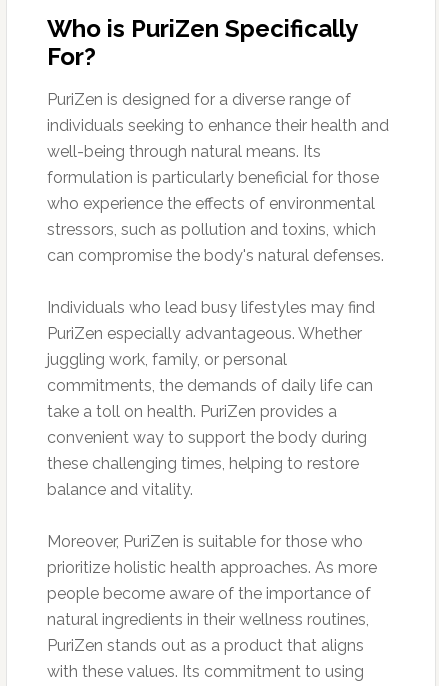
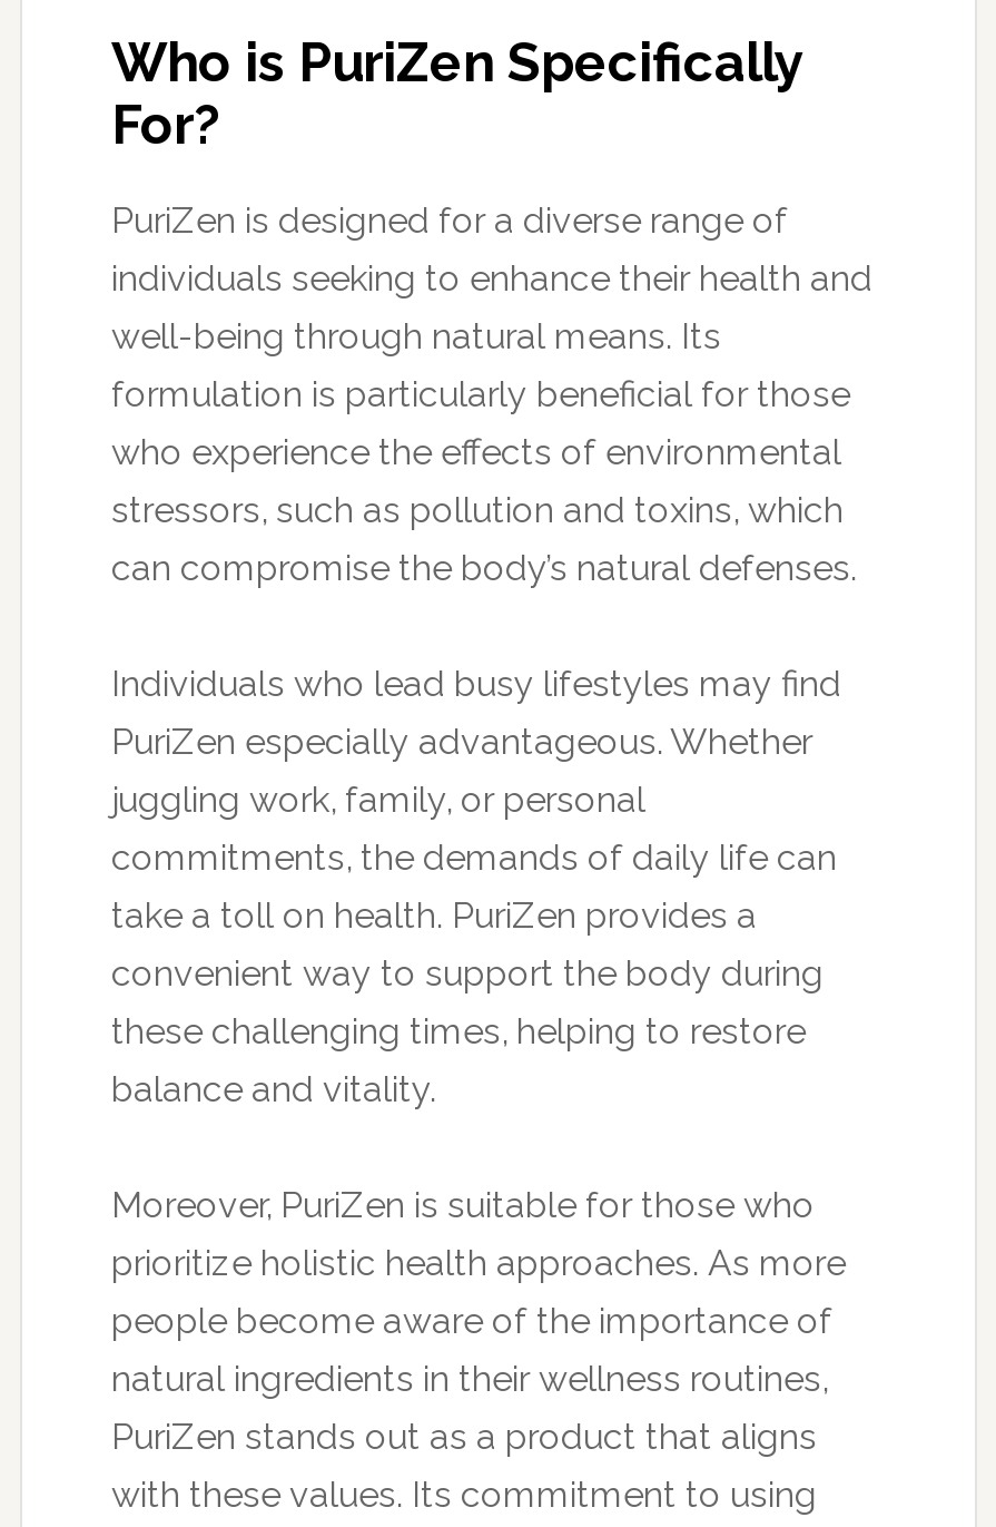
[47,246,384,265] can compromise the body's natural defenses. -> [111,547,857,589] can compromise the body’s natural defenses.

